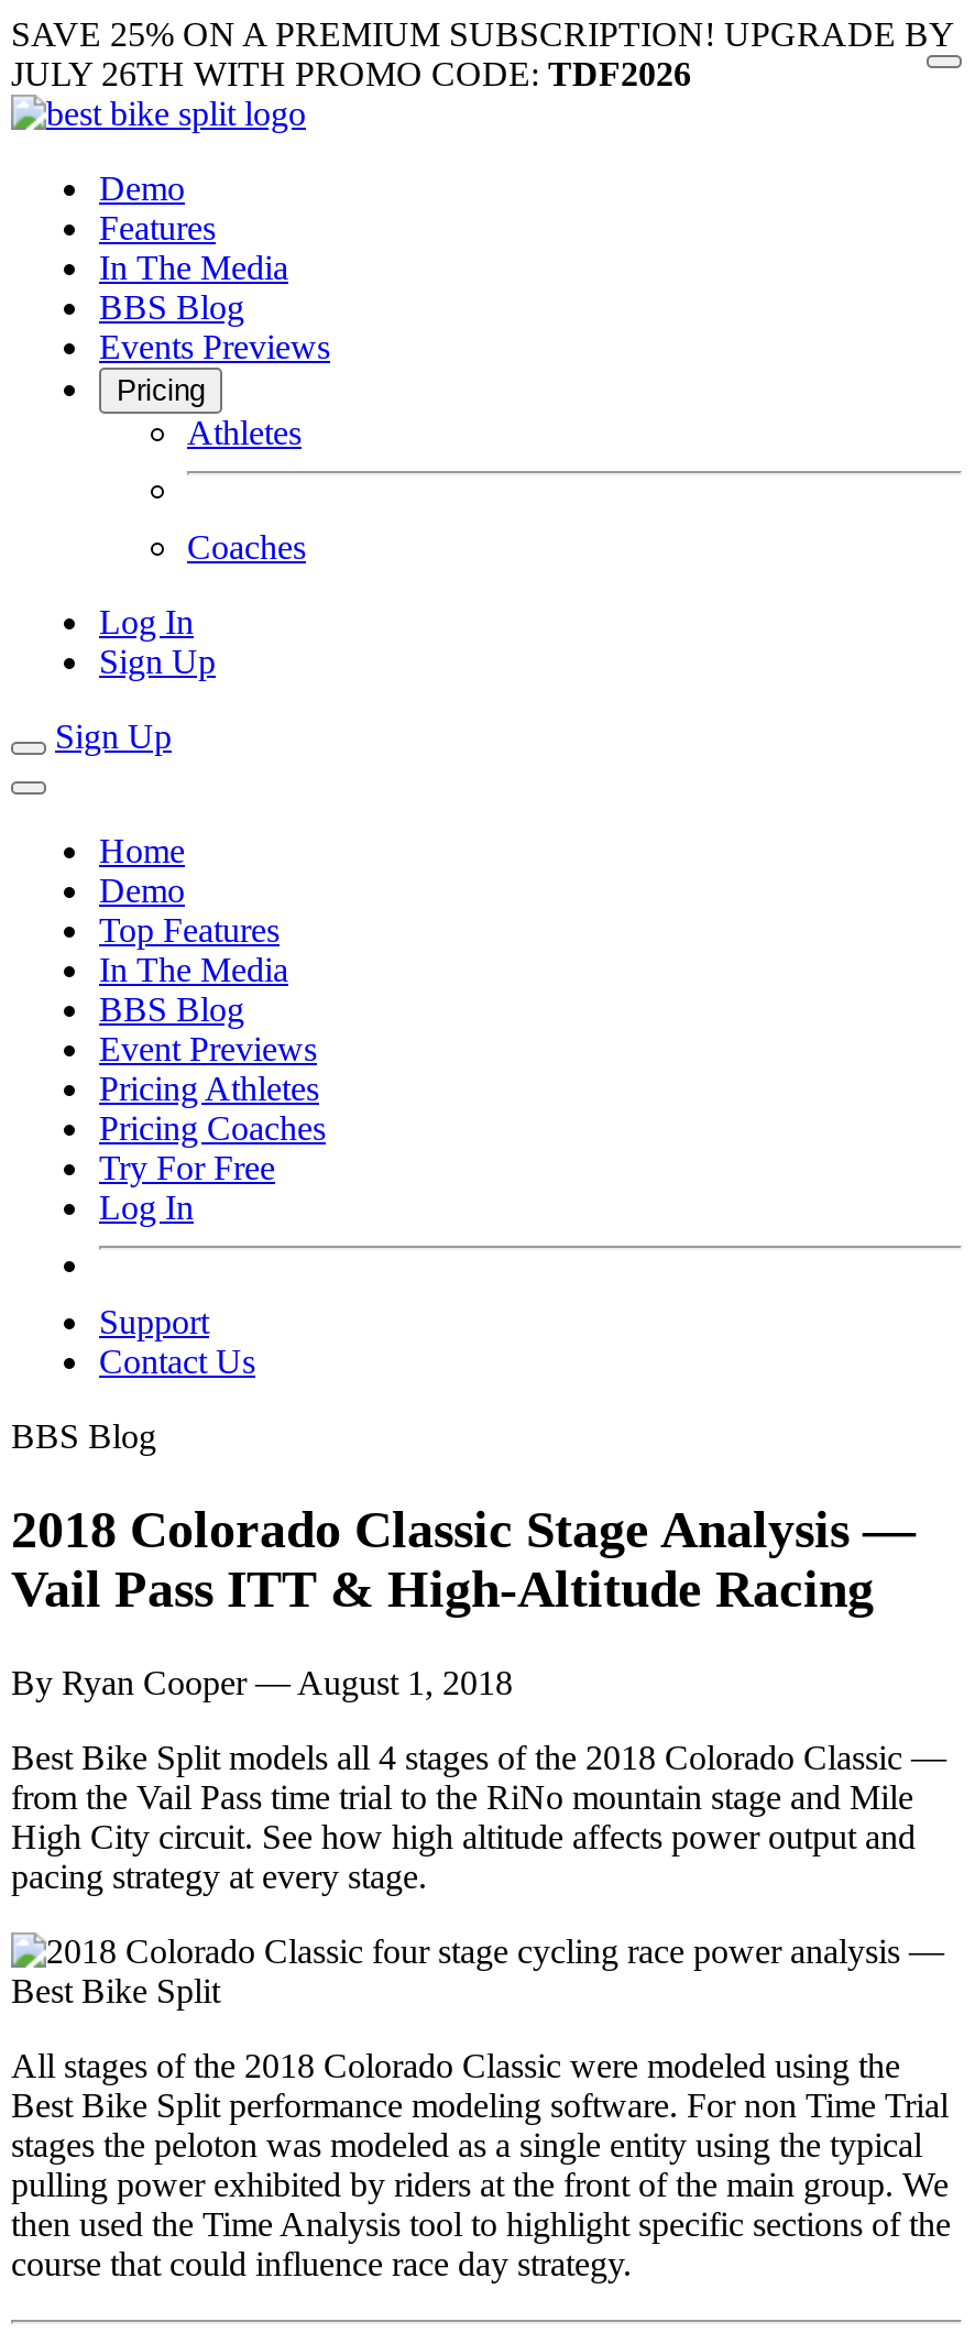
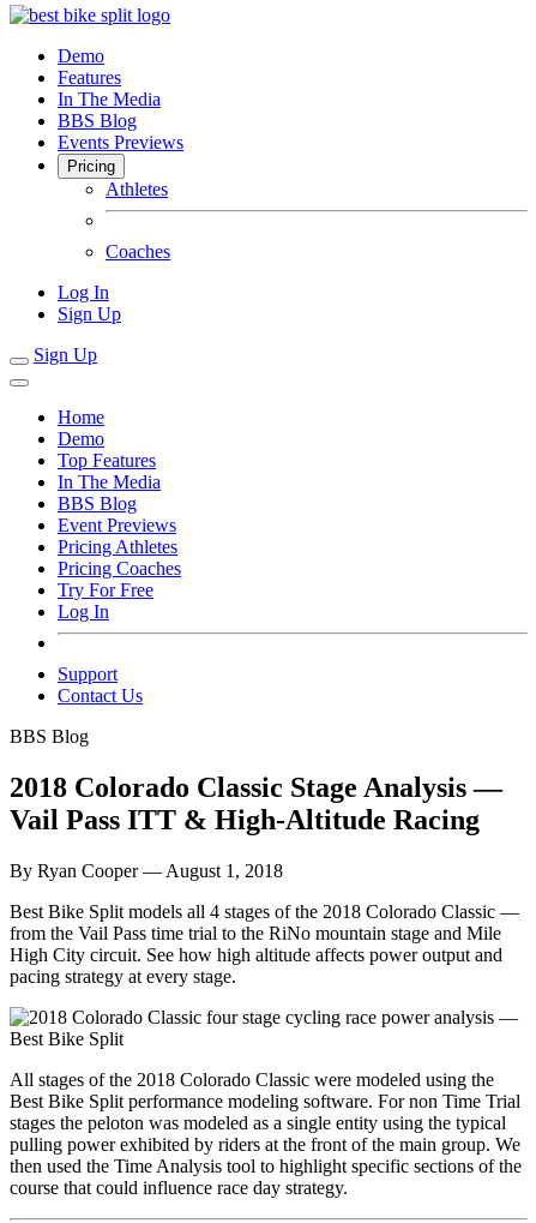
[11,15,953,92] SAVE 25% ON A PREMIUM SUBSCRIPTION! UPGRADE BY | JULY 26TH WITH PROMO CODE: TDF2026 -> none

